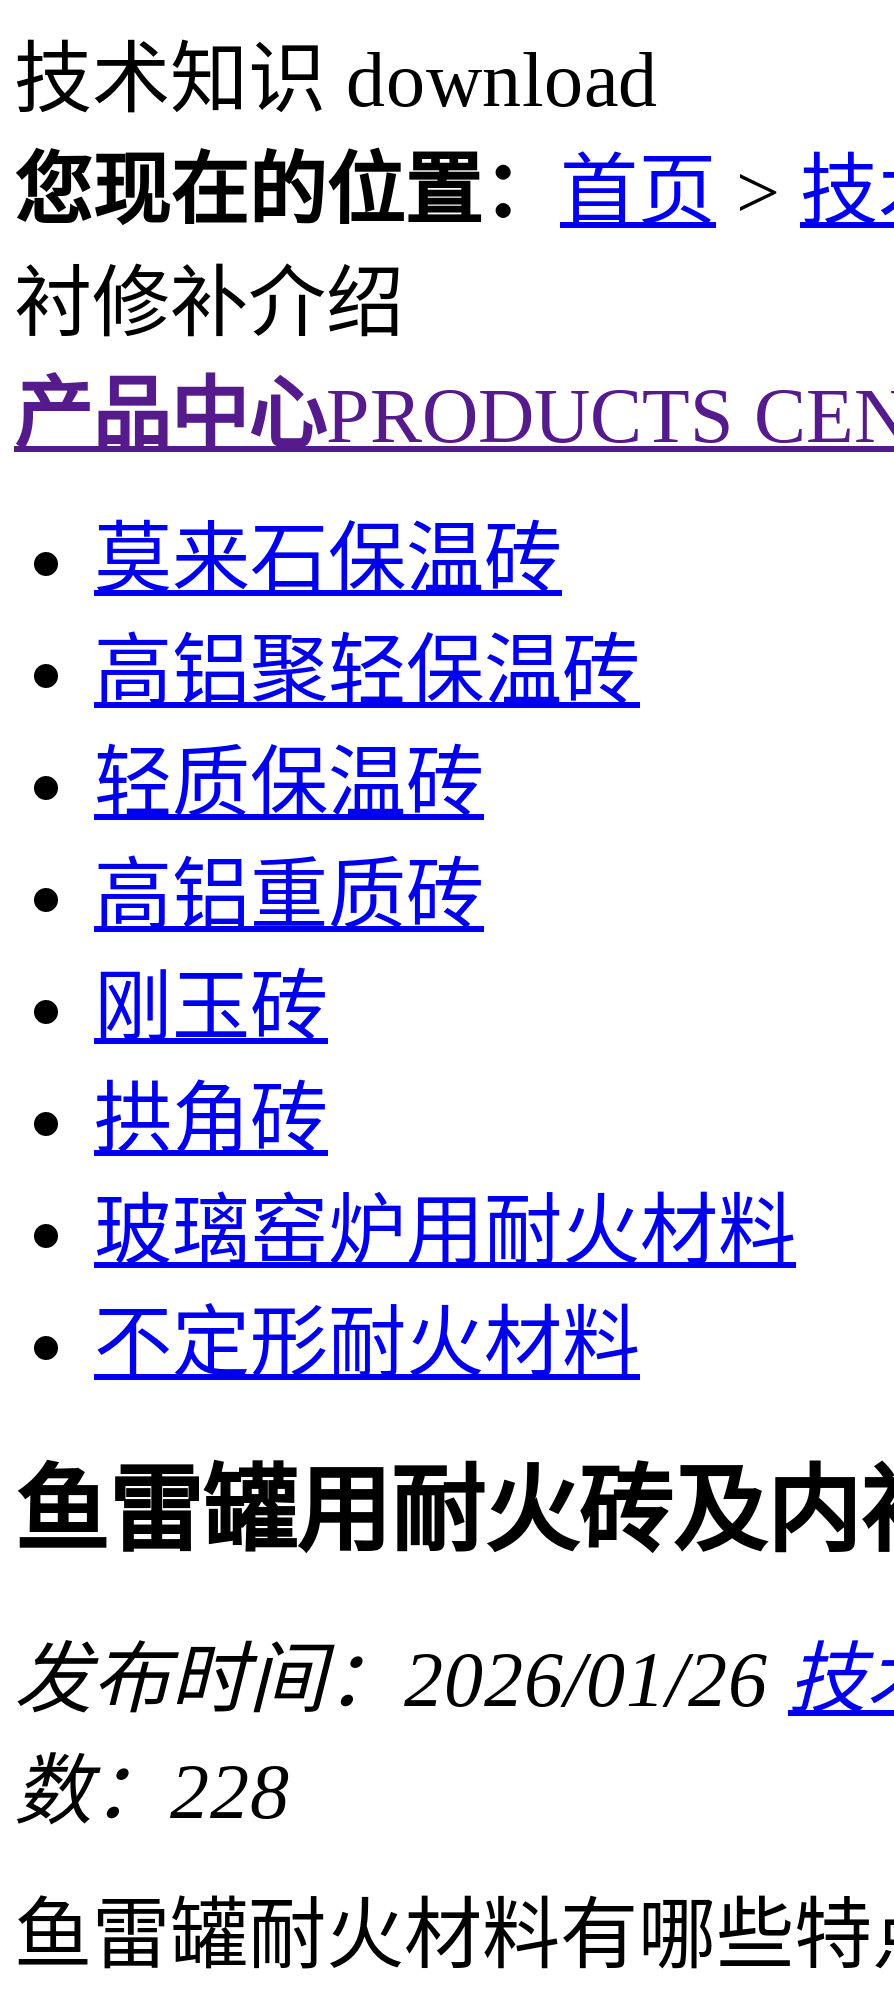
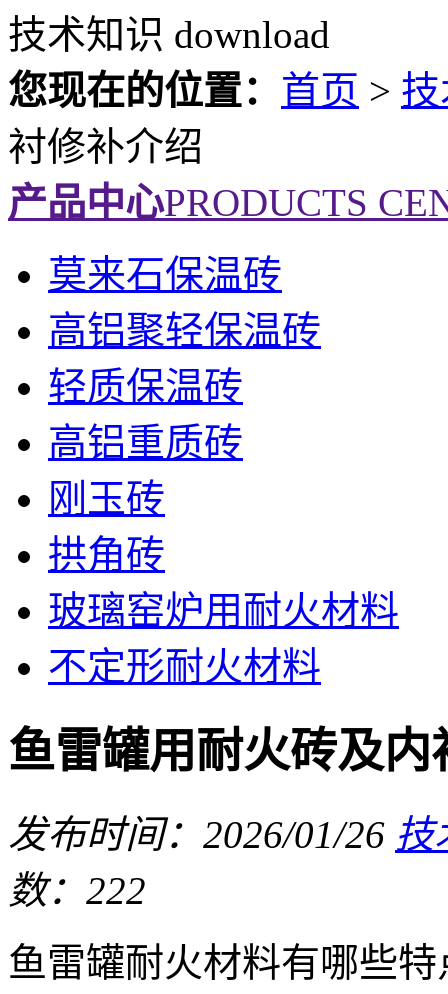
[14,1748,290,1834] 数：228 -> [8,869,146,912] 数：222

